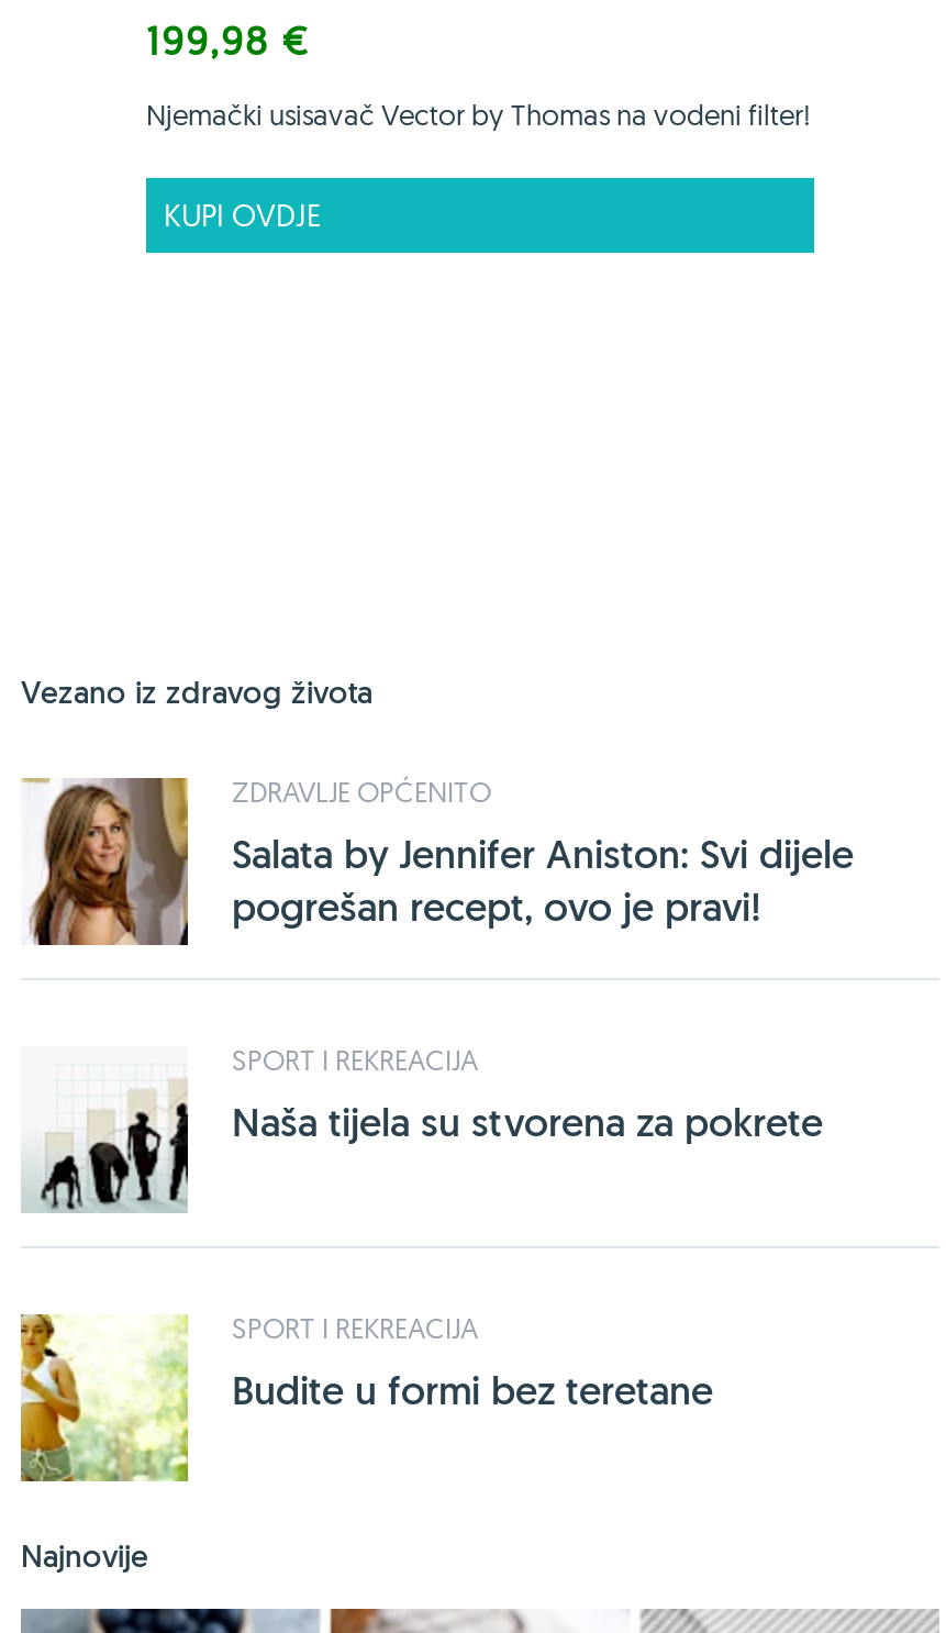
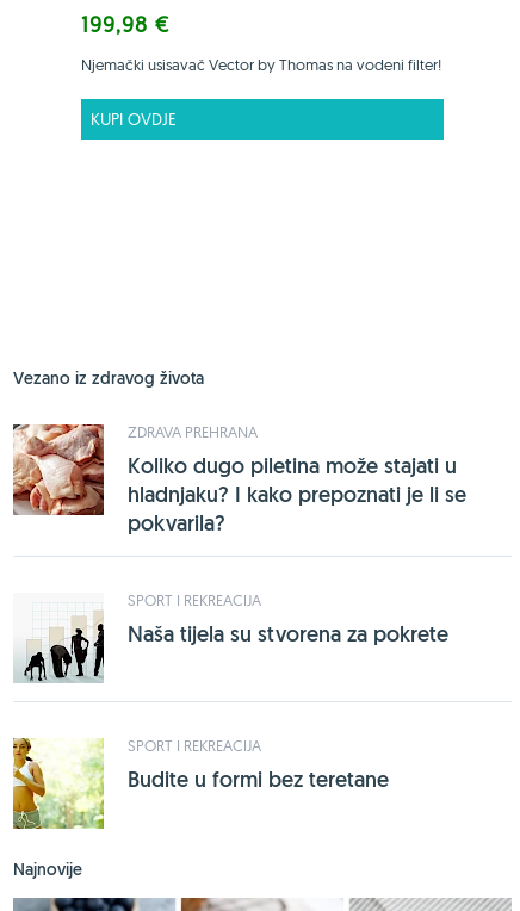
[21,773,854,947] [image] | ZDRAVLJE OPĆENITO | Salata by Jennifer Aniston: Svi dijele | pogrešan recept, ovo je pravi! -> [12,422,466,536] [image] | ZDRAVA PREHRANA | Koliko dugo piletina može stajati u | hladnjaku? I kako prepoznati je li se | pokvarila?

